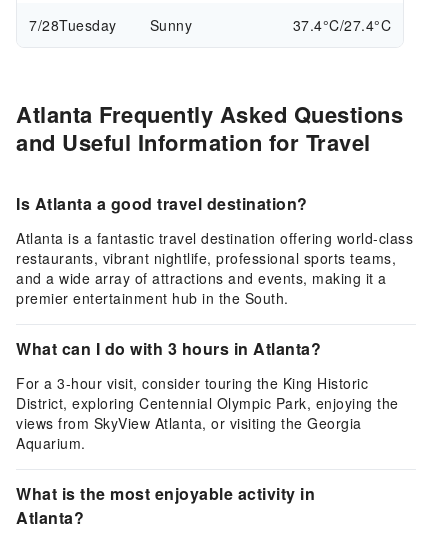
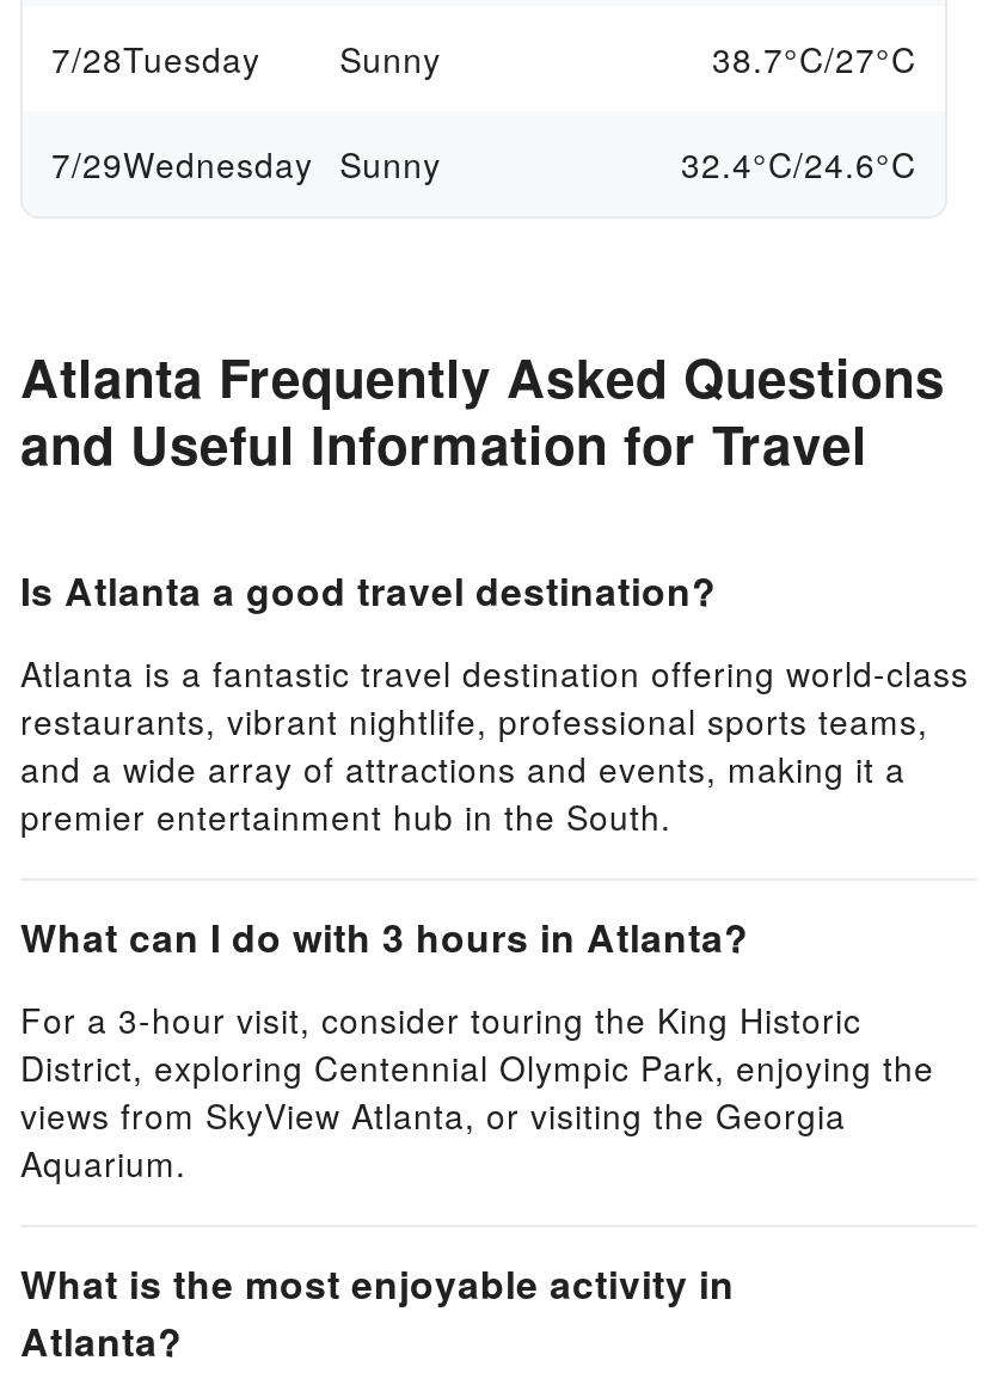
[292,15,391,35] 37.4°C/27.4°C -> [51,35,916,188] 38.7°C/27°C | 7/29Wednesday Sunny | 32.4°C/24.6°C

